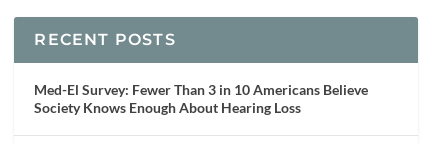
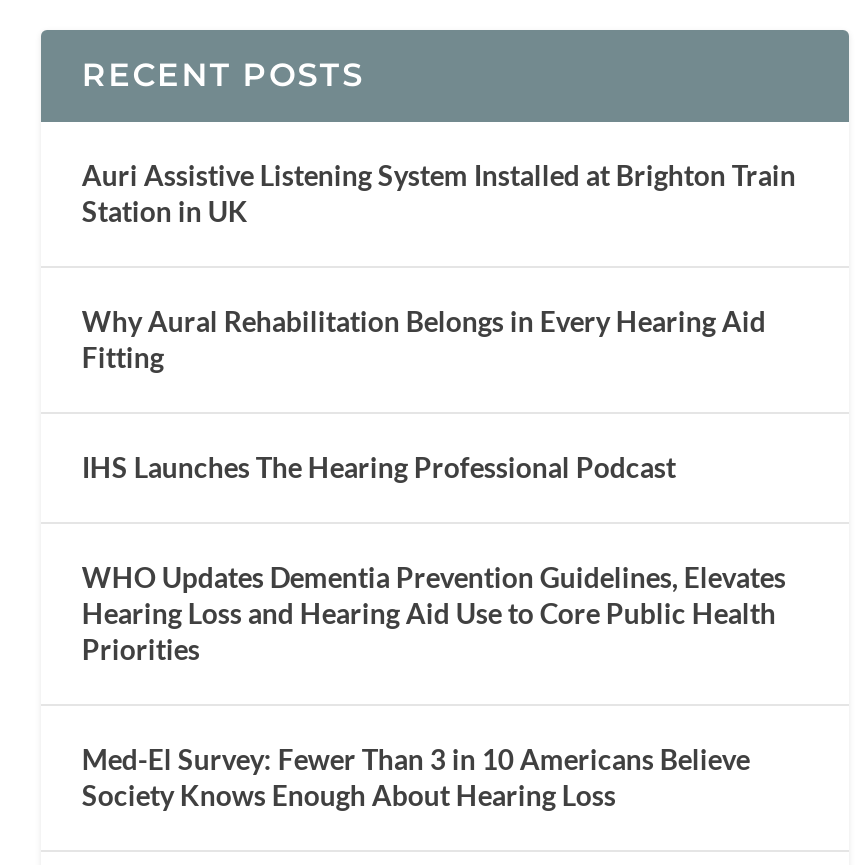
none -> [82,157,796,665] Auri Assistive Listening System Installed at Brighton Train | Station in UK | Why Aural Rehabilitation Belongs in Every Hearing Aid | Fitting | IHS Launches The Hearing Professional Podcast | WHO Updates Dementia Prevention Guidelines, Elevates | Hearing Loss and Hearing Aid Use to Core Public Health | Priorities

